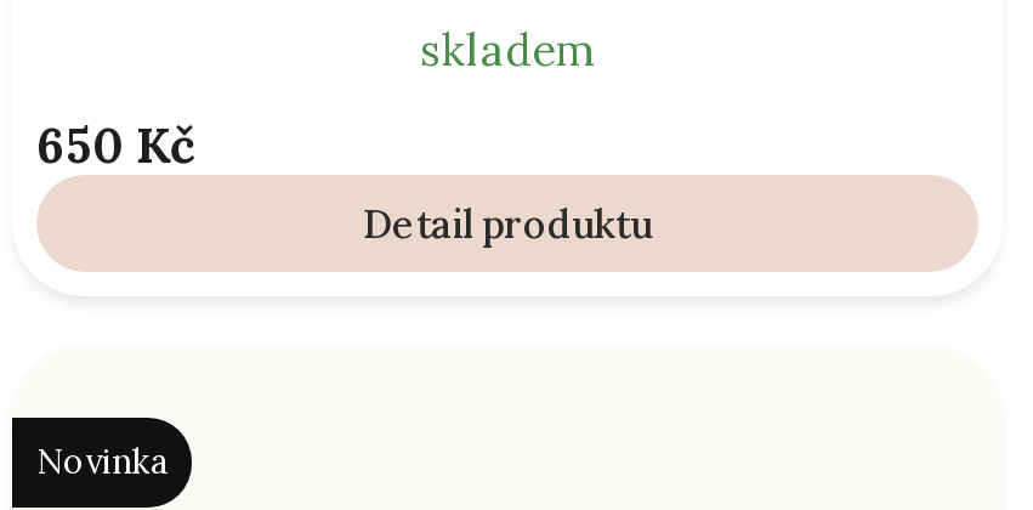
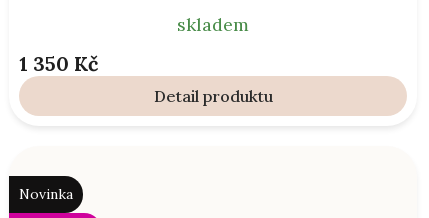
[36,113,194,174] 650 Kč -> [19,51,98,76] 1 350 Kč

